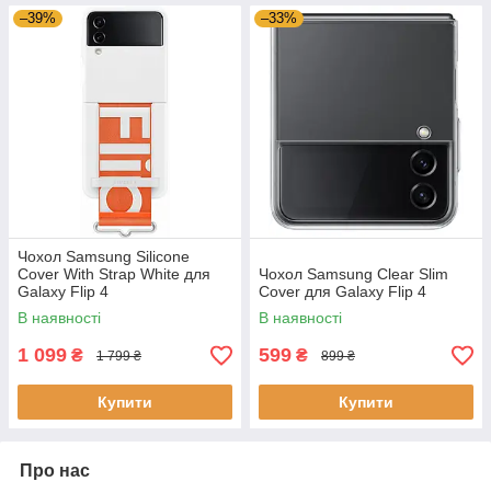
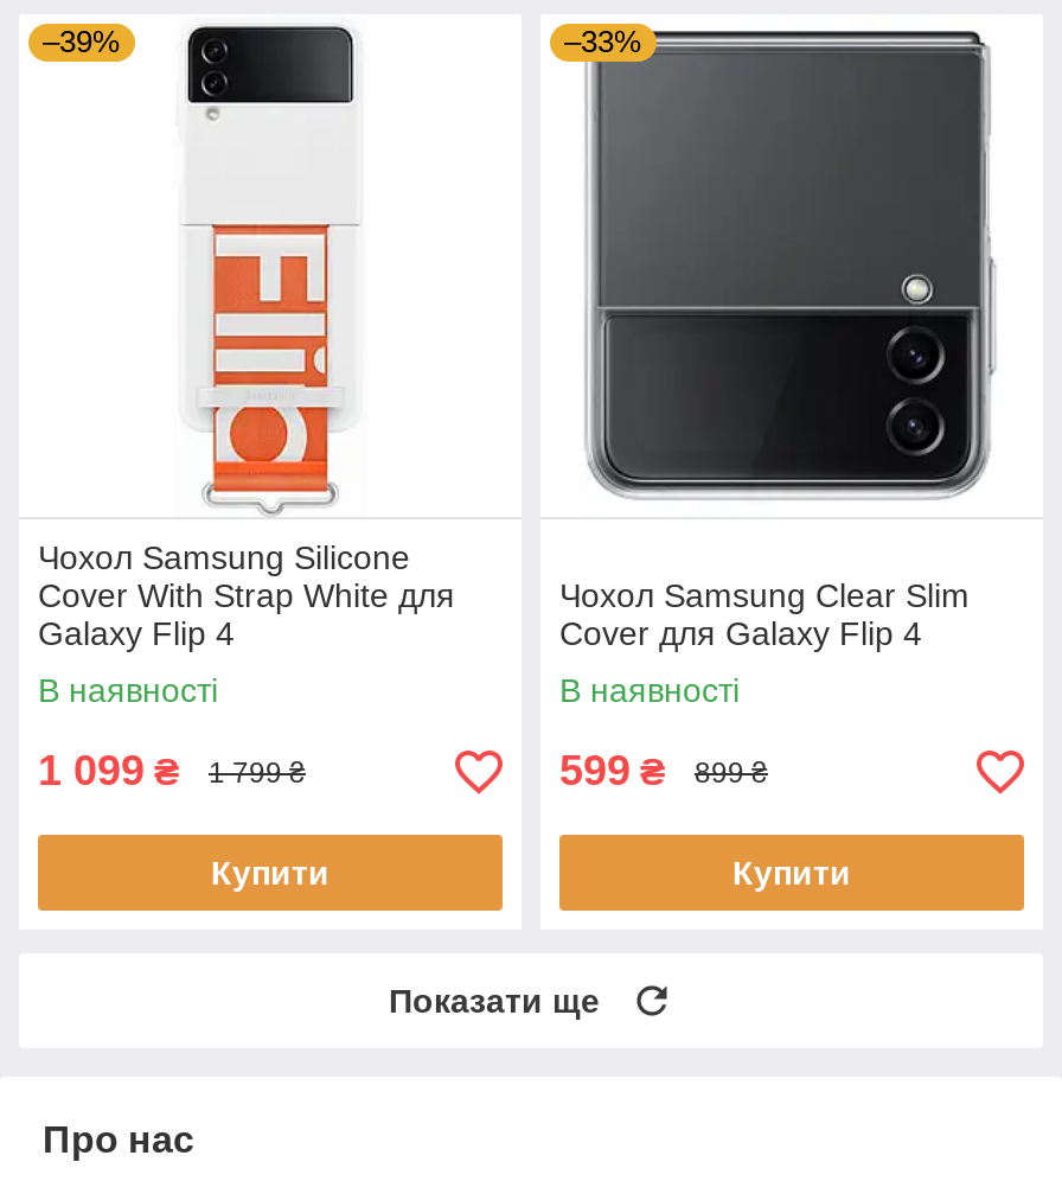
none -> [389,983,600,1021] Показати ще

